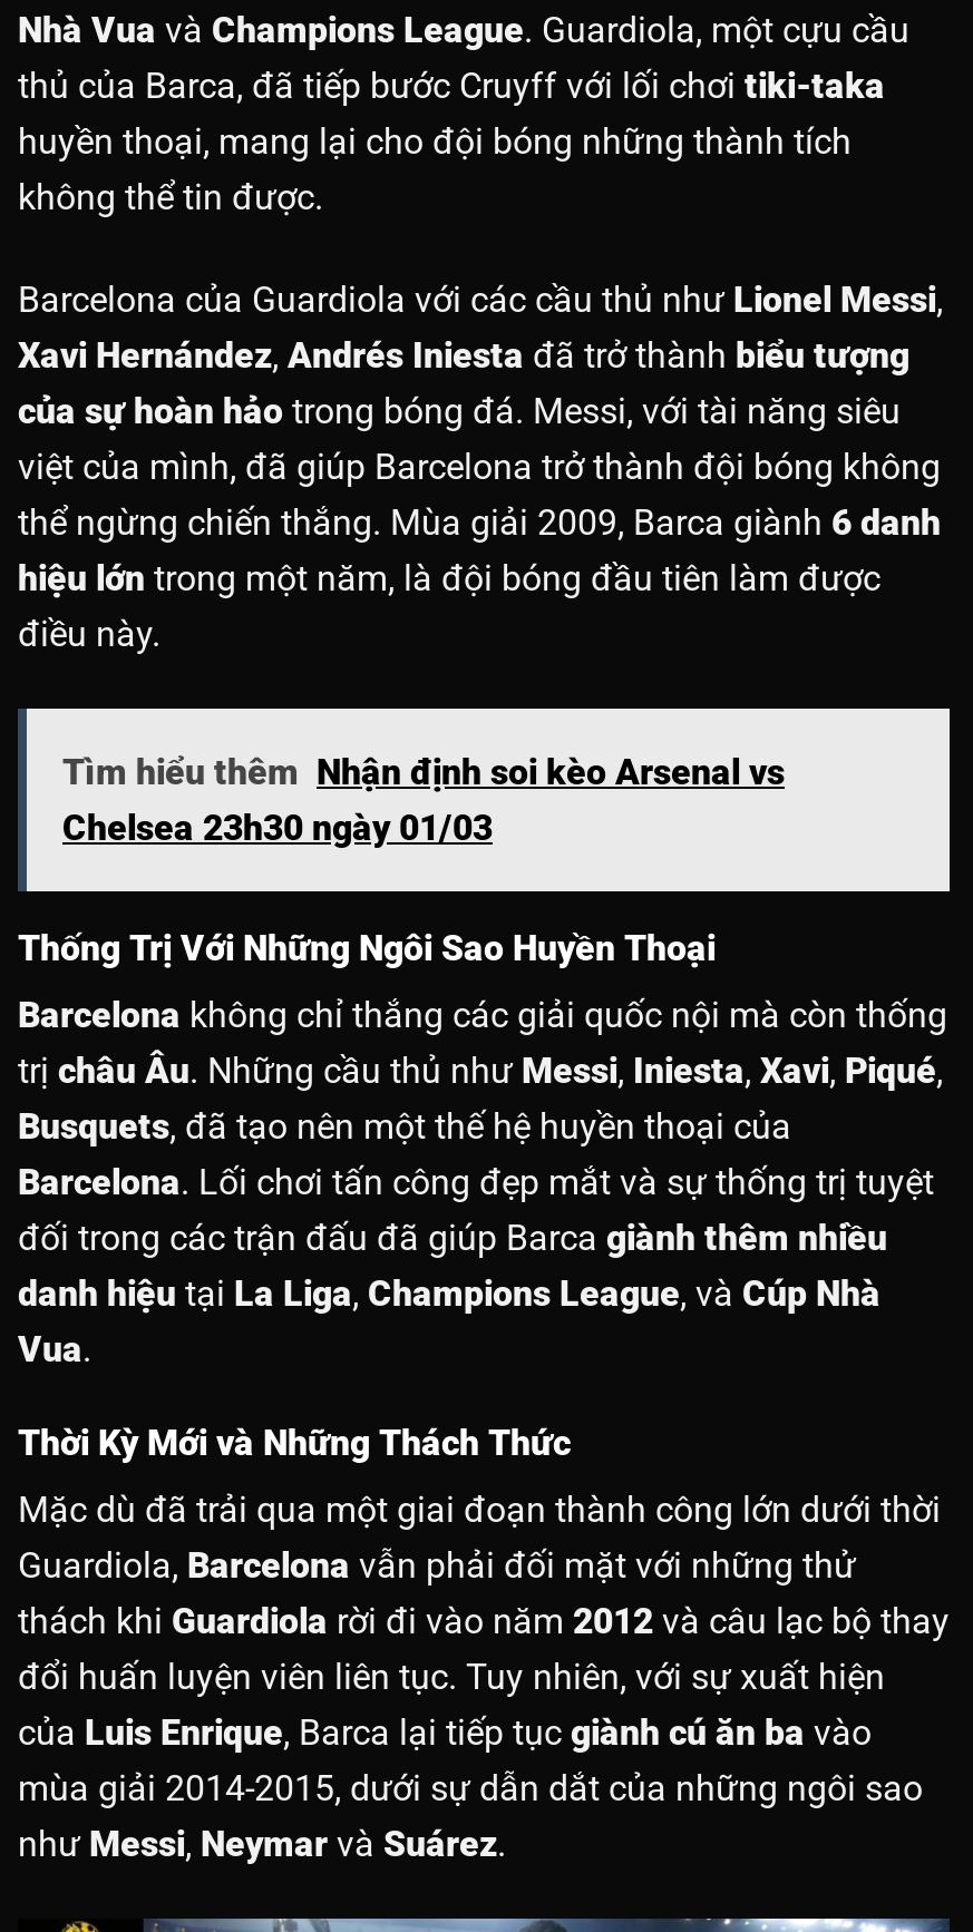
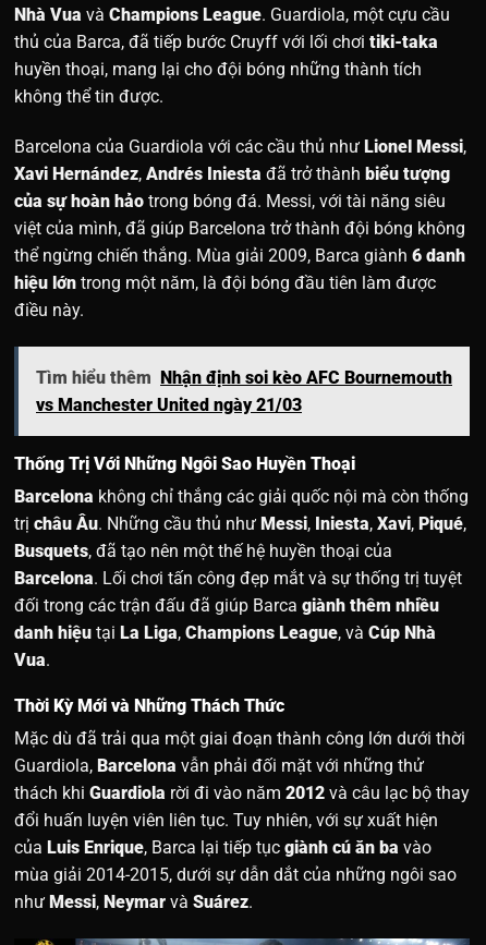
[62,750,785,848] Tìm hiểu thêm Nhận định soi kèo Arsenal vs | Chelsea 23h30 ngày 01/03 -> [36,367,452,415] Tìm hiểu thêm Nhận định soi kèo AFC Bournemouth | vs Manchester United ngày 21/03

